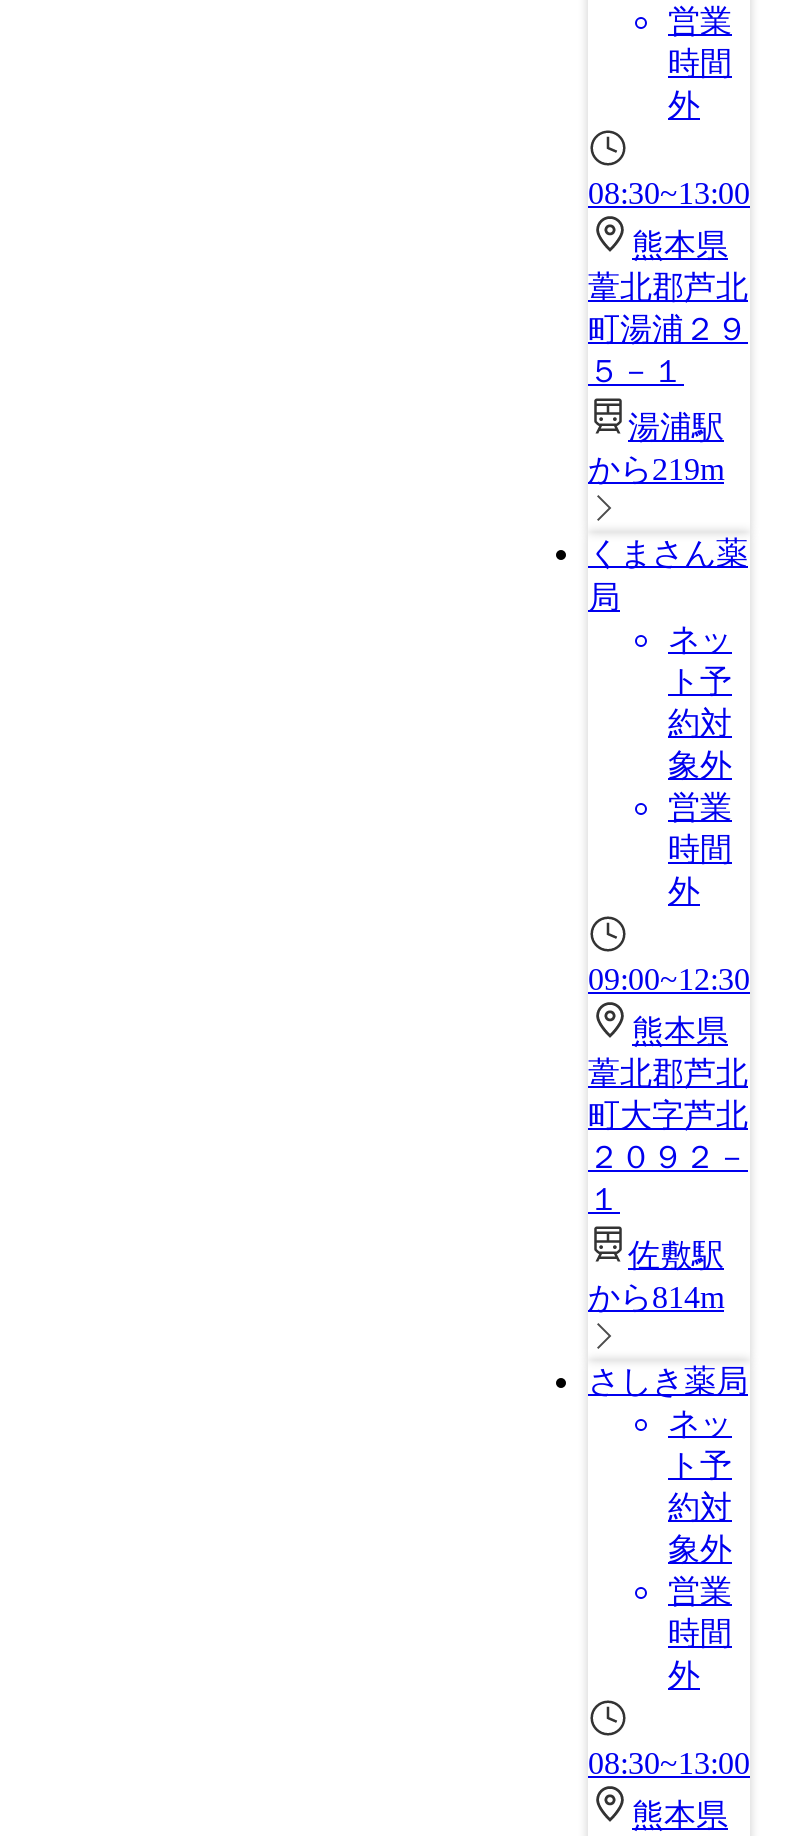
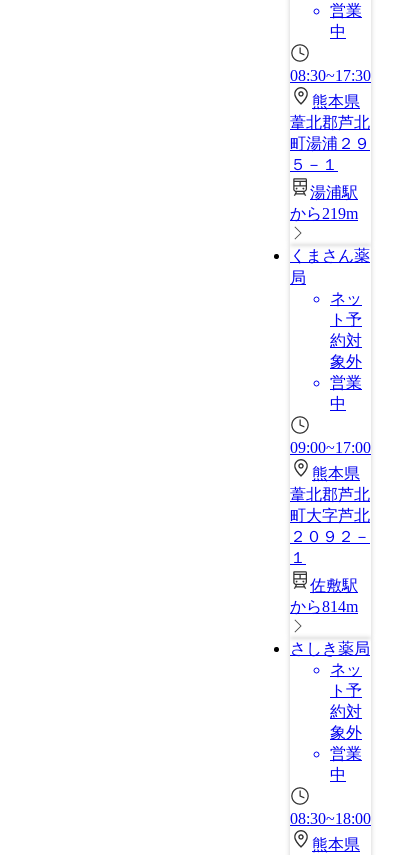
[668,46,732,122] 時間 | 外 -> [330,23,346,40] 中
[588,176,750,210] 08:30~13:00 -> [290,67,371,84] 08:30~17:30
[668,832,732,908] 時間 | 外 -> [330,395,346,412] 中
[588,962,750,996] 09:00~12:30 -> [290,439,371,456] 09:00~17:00
[668,1616,732,1692] 時間 | 外 -> [330,766,346,783] 中
[588,1746,750,1780] 08:30~13:00 -> [290,810,371,827] 08:30~18:00

